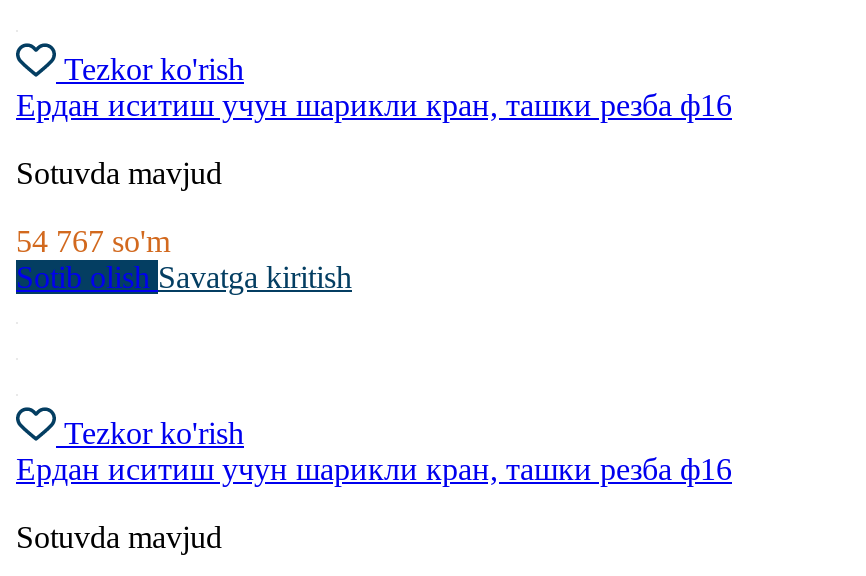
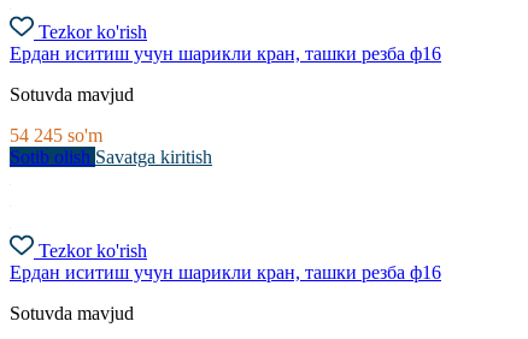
[16,224,170,258] 54 767 so'm -> [10,125,102,145] 54 245 so'm

